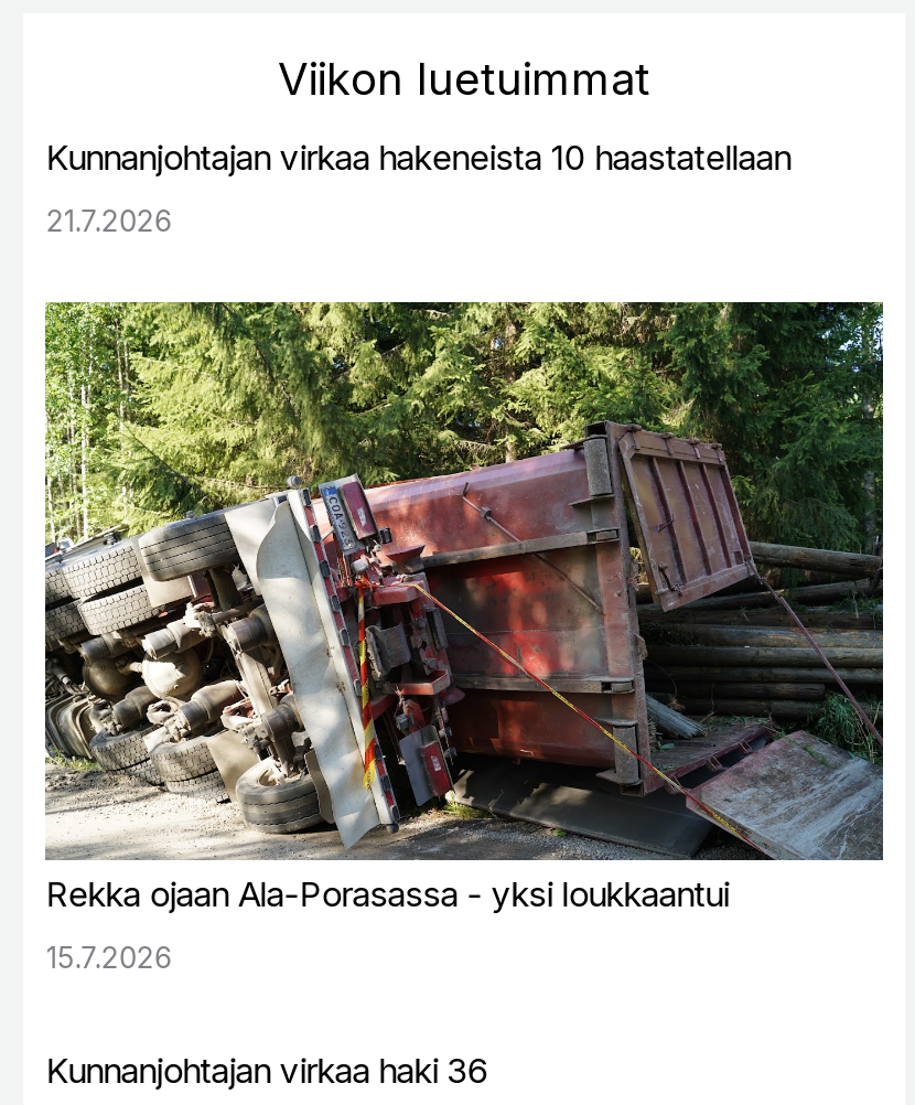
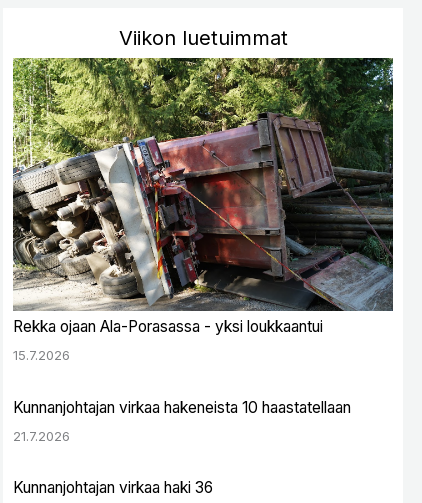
moved [46,138,791,239] -> [13,398,351,444]: Kunnanjohtajan virkaa hakeneista 10 haastatellaan | 21.7.2026
moved [41,298,887,974] -> [11,57,395,363]: [image] | Rekka ojaan Ala-Porasassa - yksi loukkaantui | 15.7.2026

